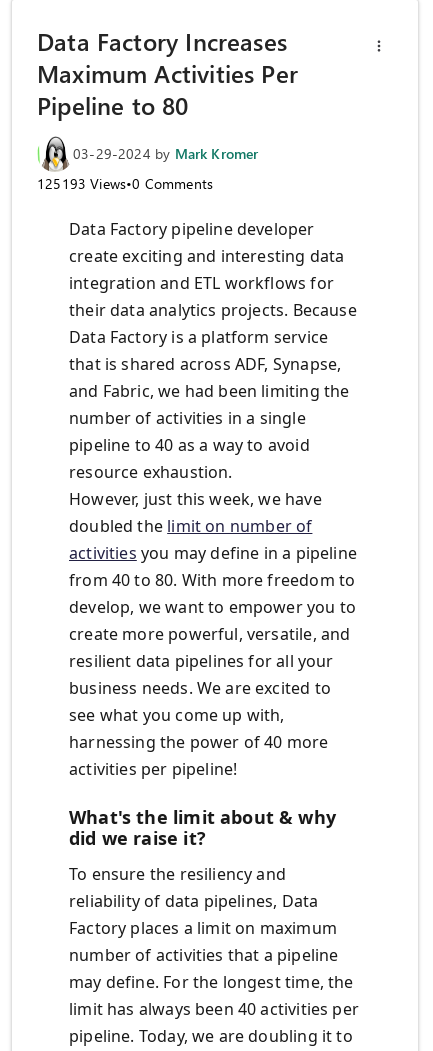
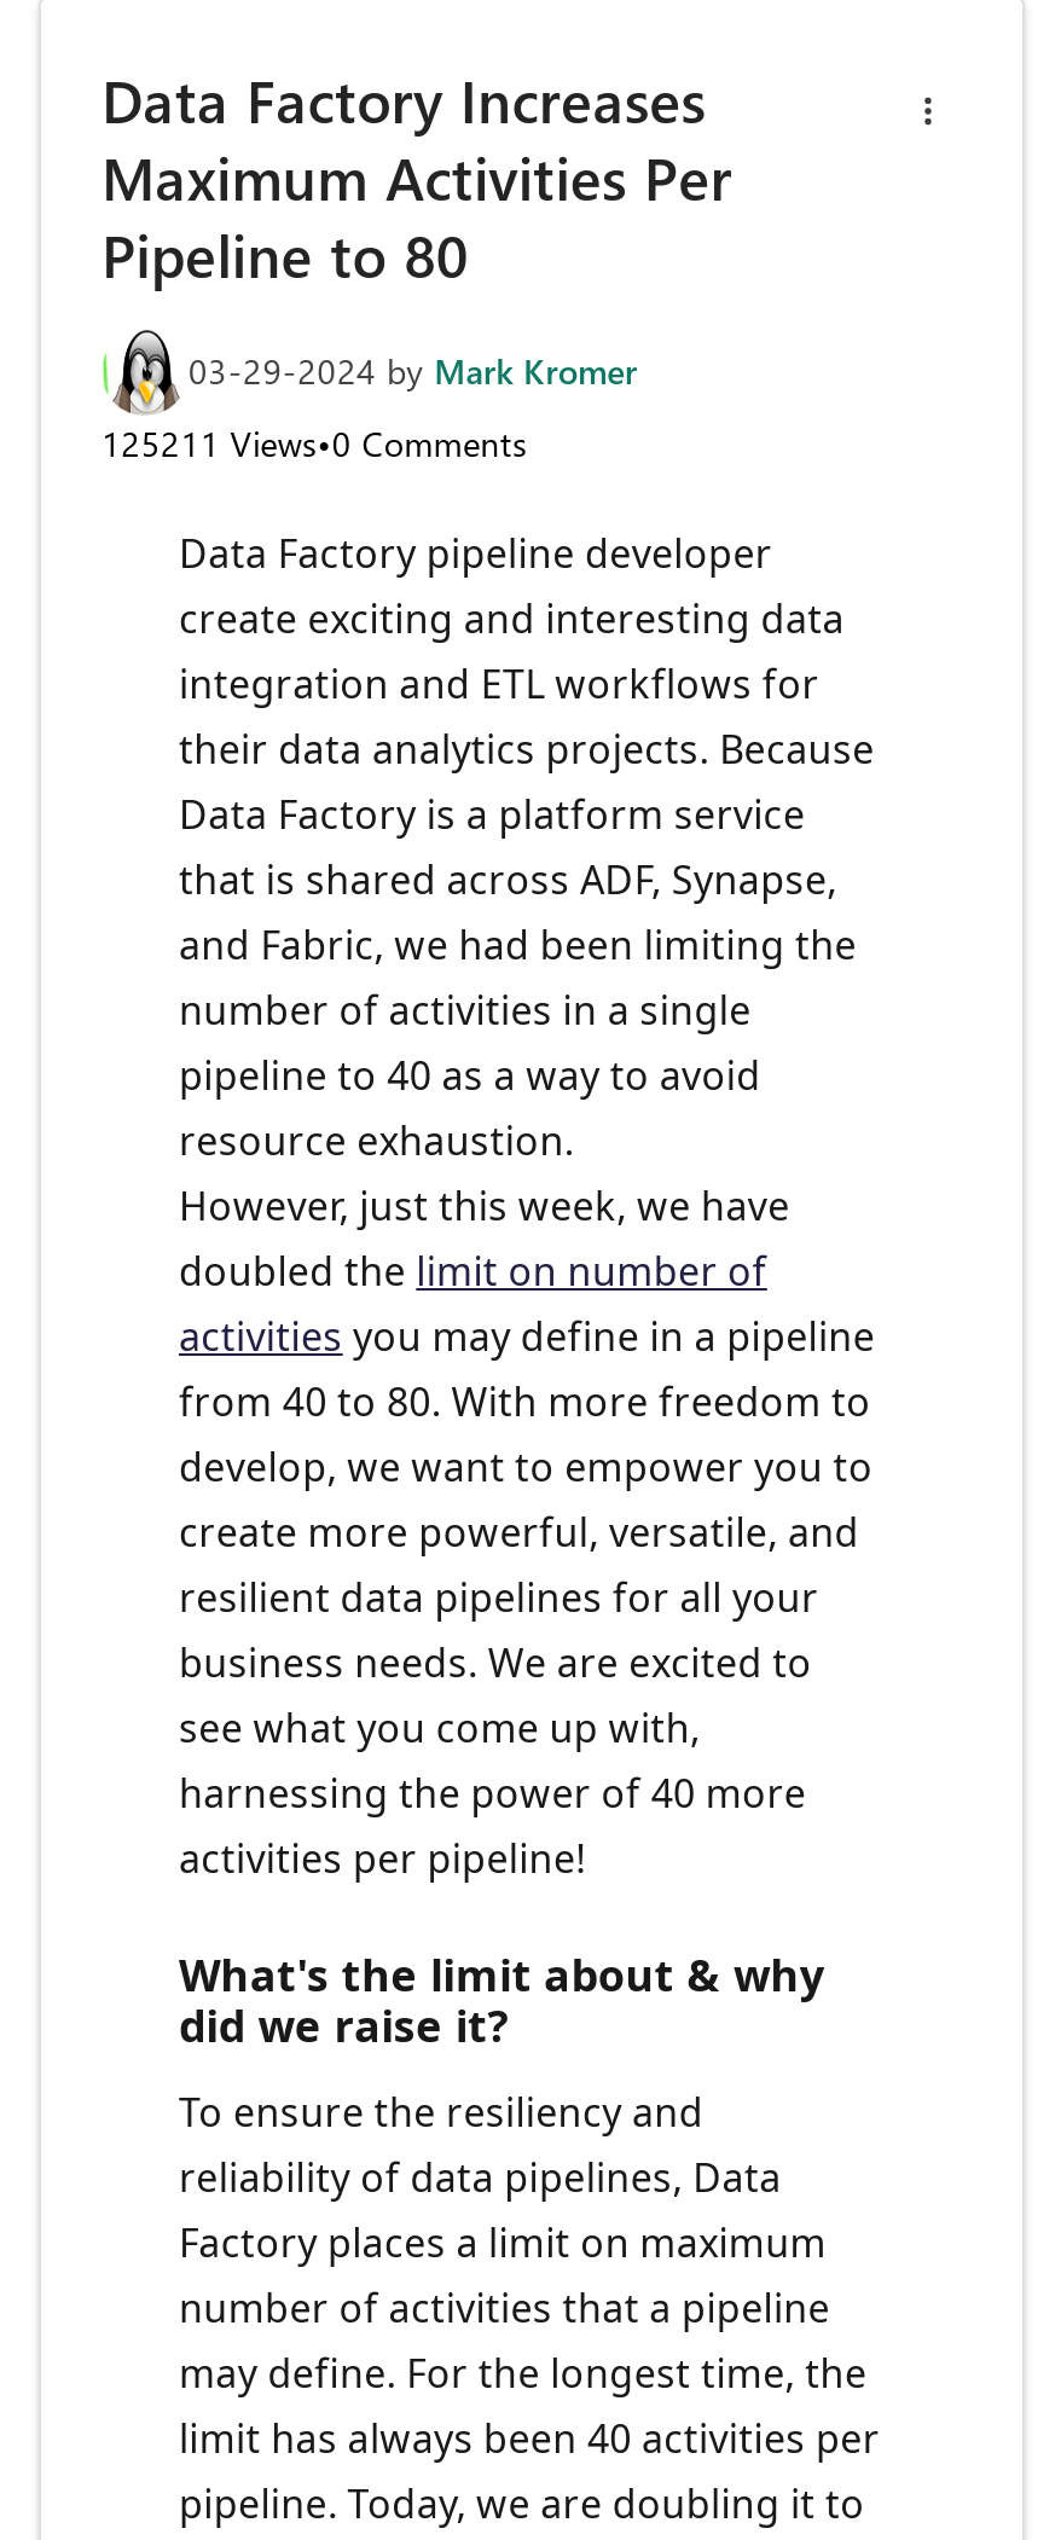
[37,174,213,193] 125193 Views•0 Comments -> [102,421,527,467] 125211 Views•0 Comments

